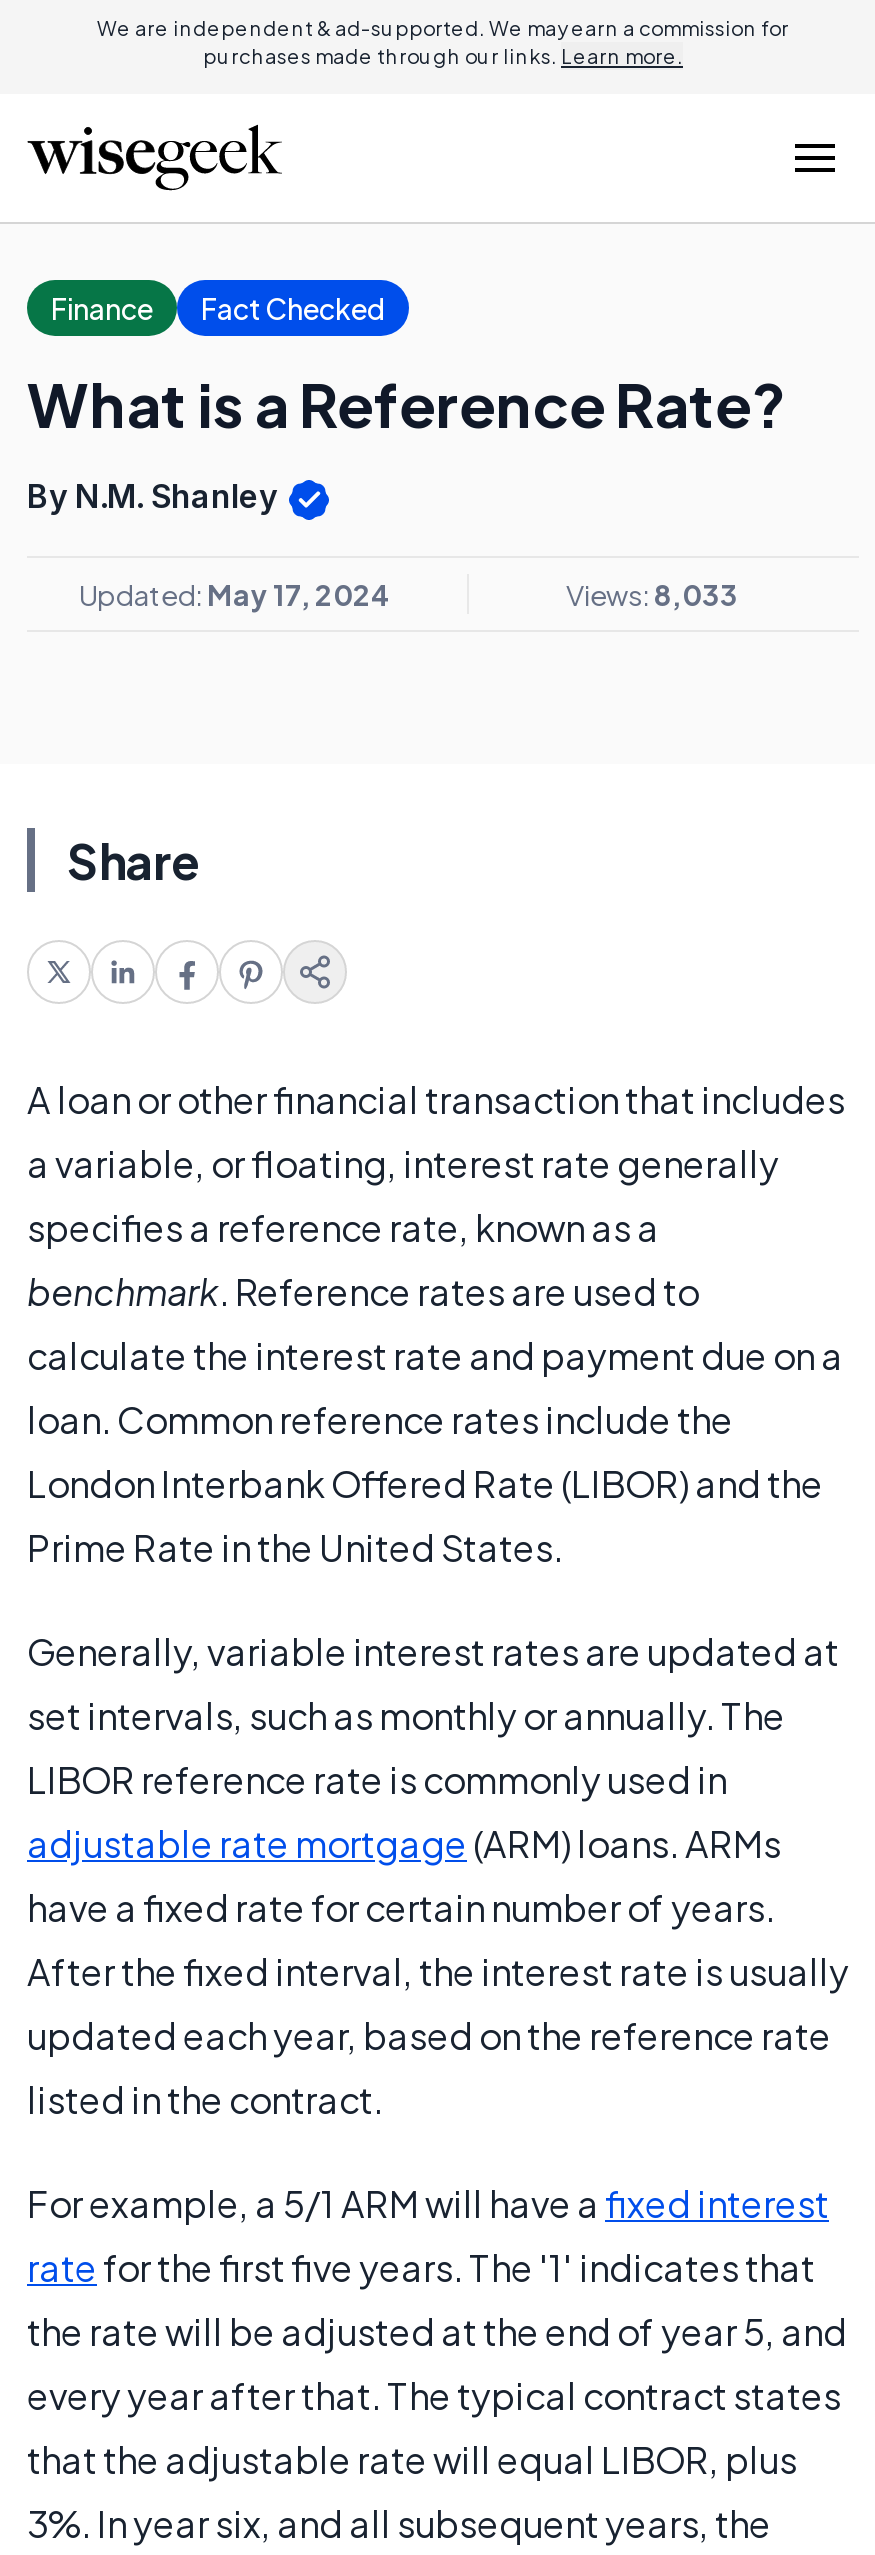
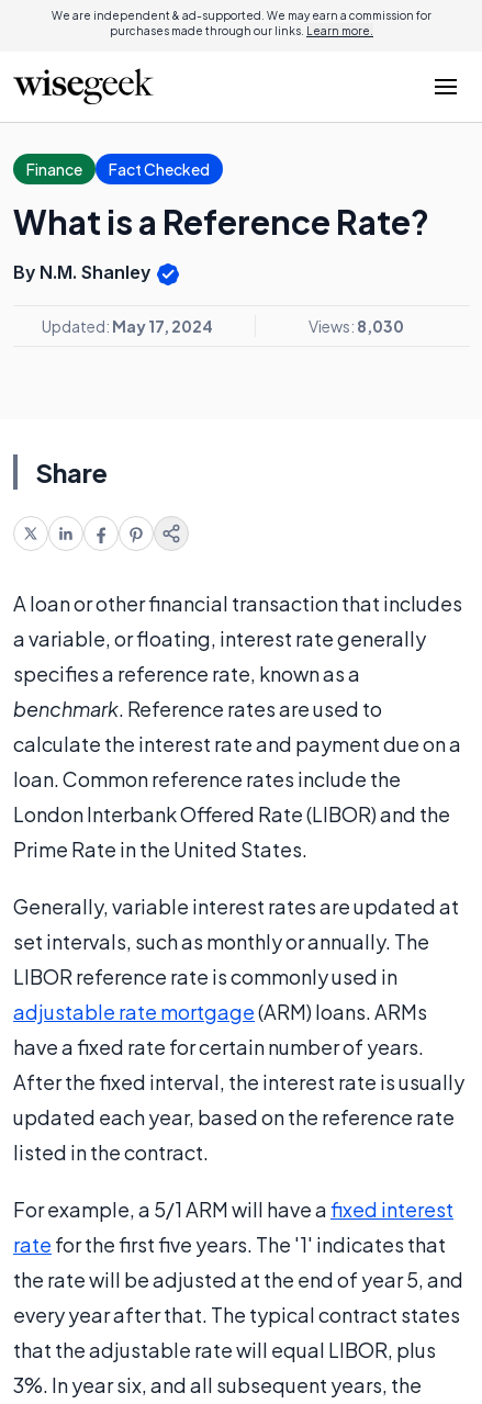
[566,575,738,611] Views: 8,033 -> [309,316,404,335] Views: 8,030

